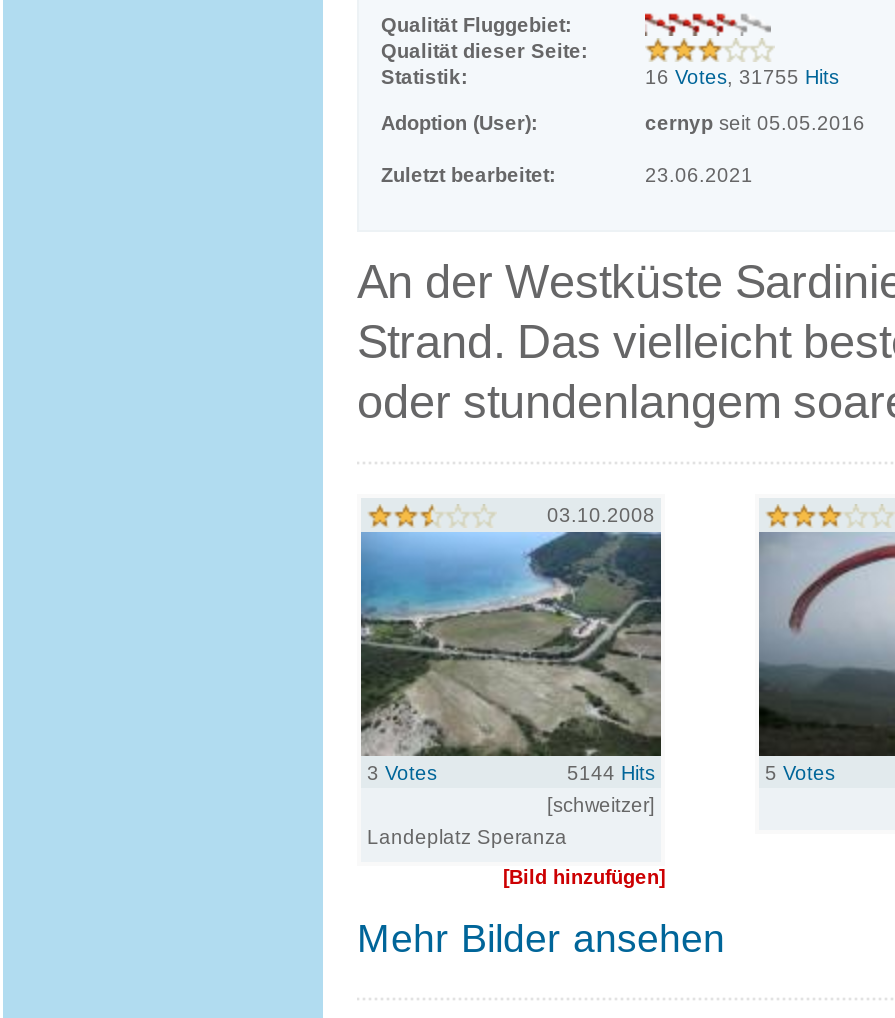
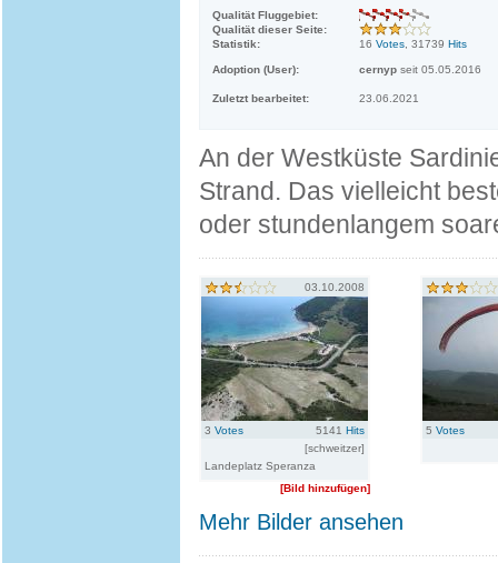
[645,66,839,88] 16 Votes, 31755 Hits -> [359,38,467,50] 16 Votes, 31739 Hits
[567,762,655,784] 5144 Hits -> [316,424,365,436] 5141 Hits

